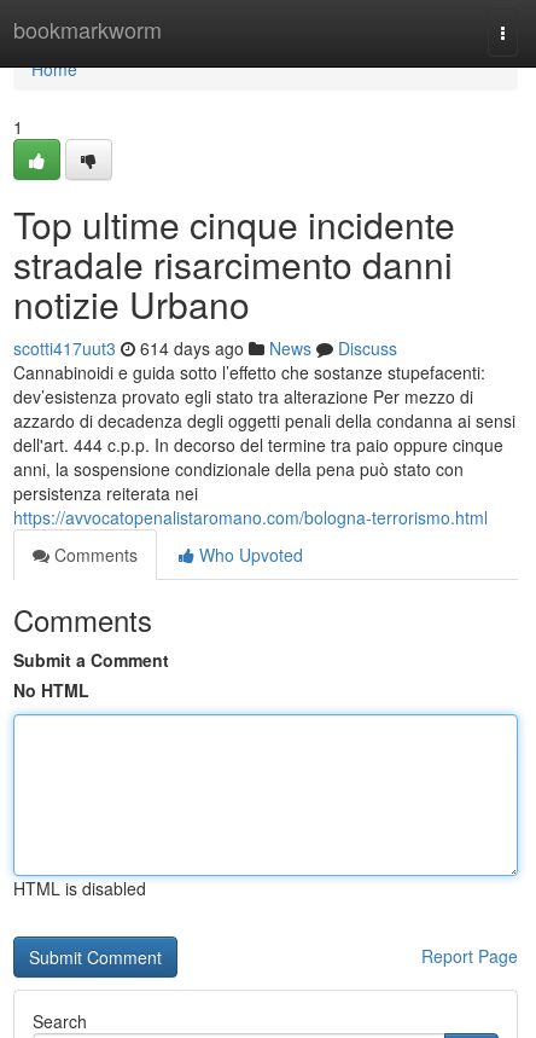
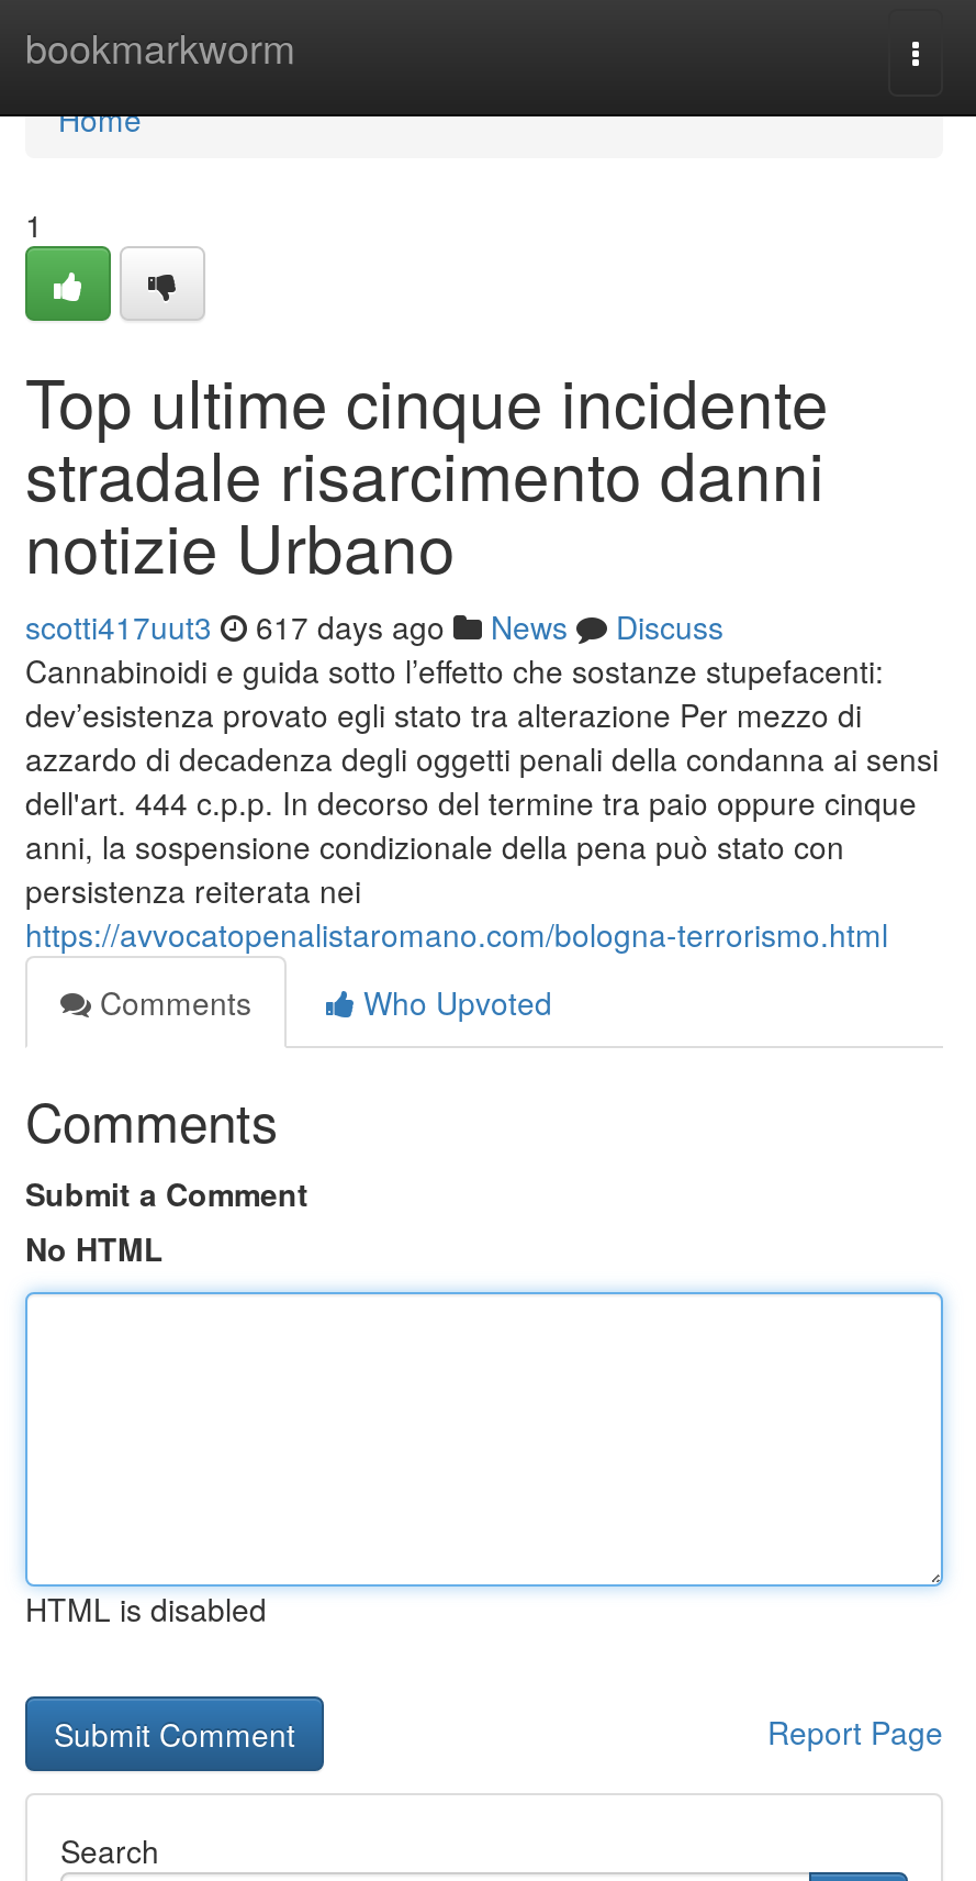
[13,336,397,360] scotti417uut3 614 days ago News Discuss -> [25,604,723,648] scotti417uut3 617 days ago News Discuss

